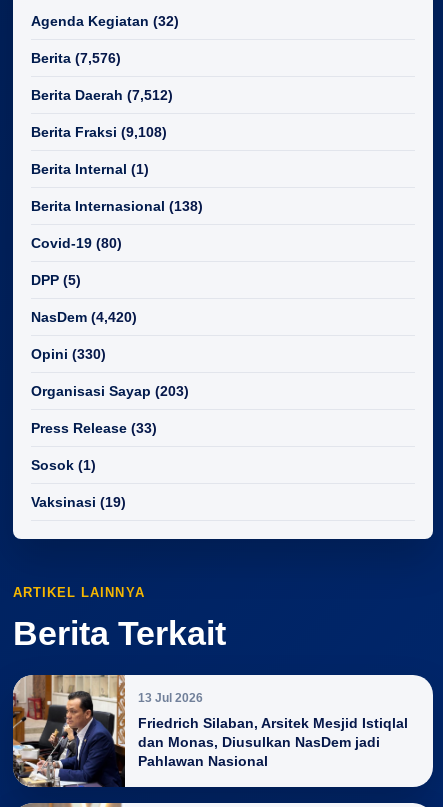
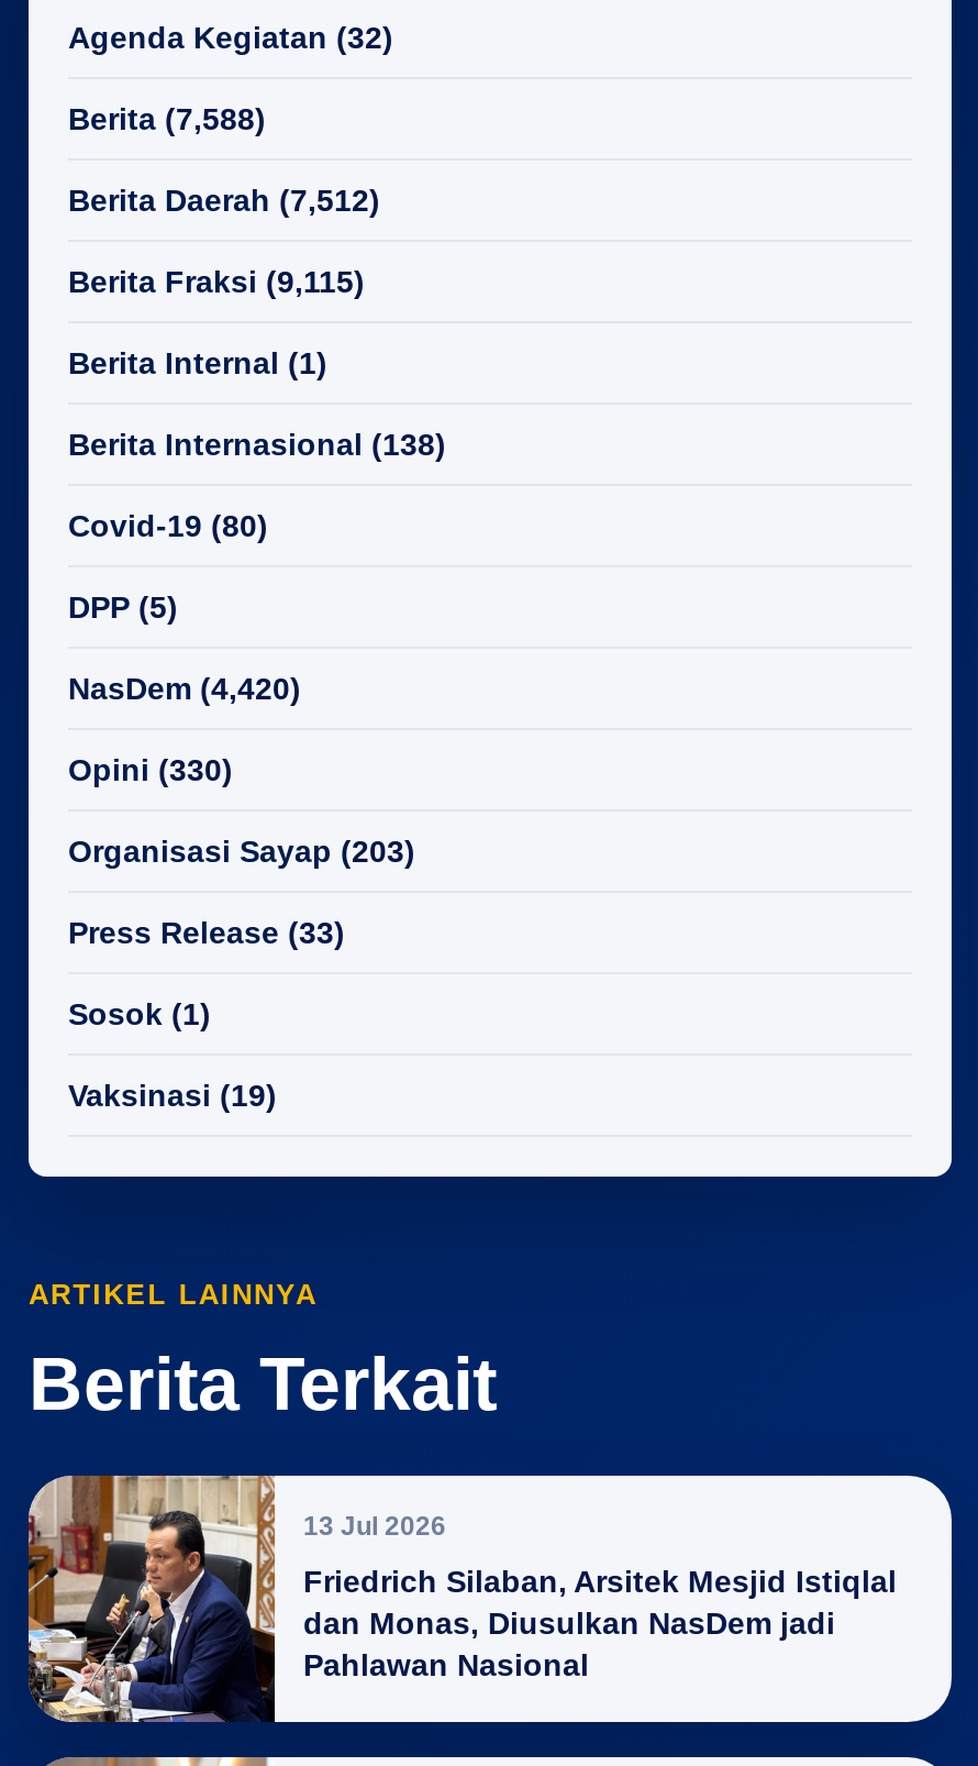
[31,50,121,66] Berita (7,576) -> [68,101,266,136] Berita (7,588)
[31,124,167,140] Berita Fraksi (9,108) -> [68,264,365,299] Berita Fraksi (9,115)

